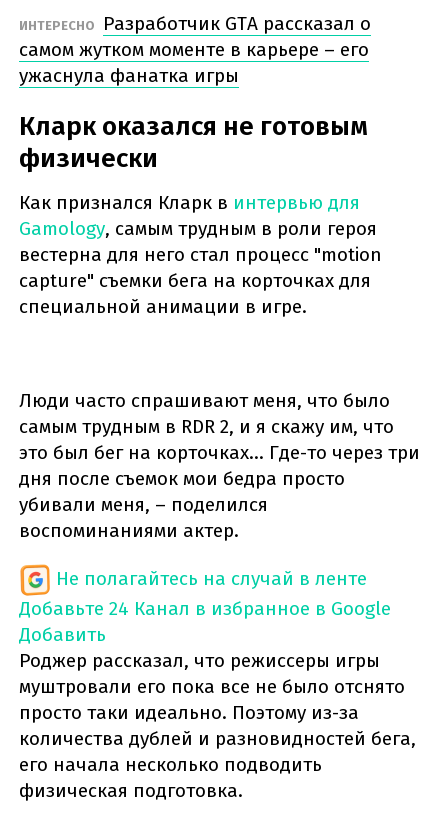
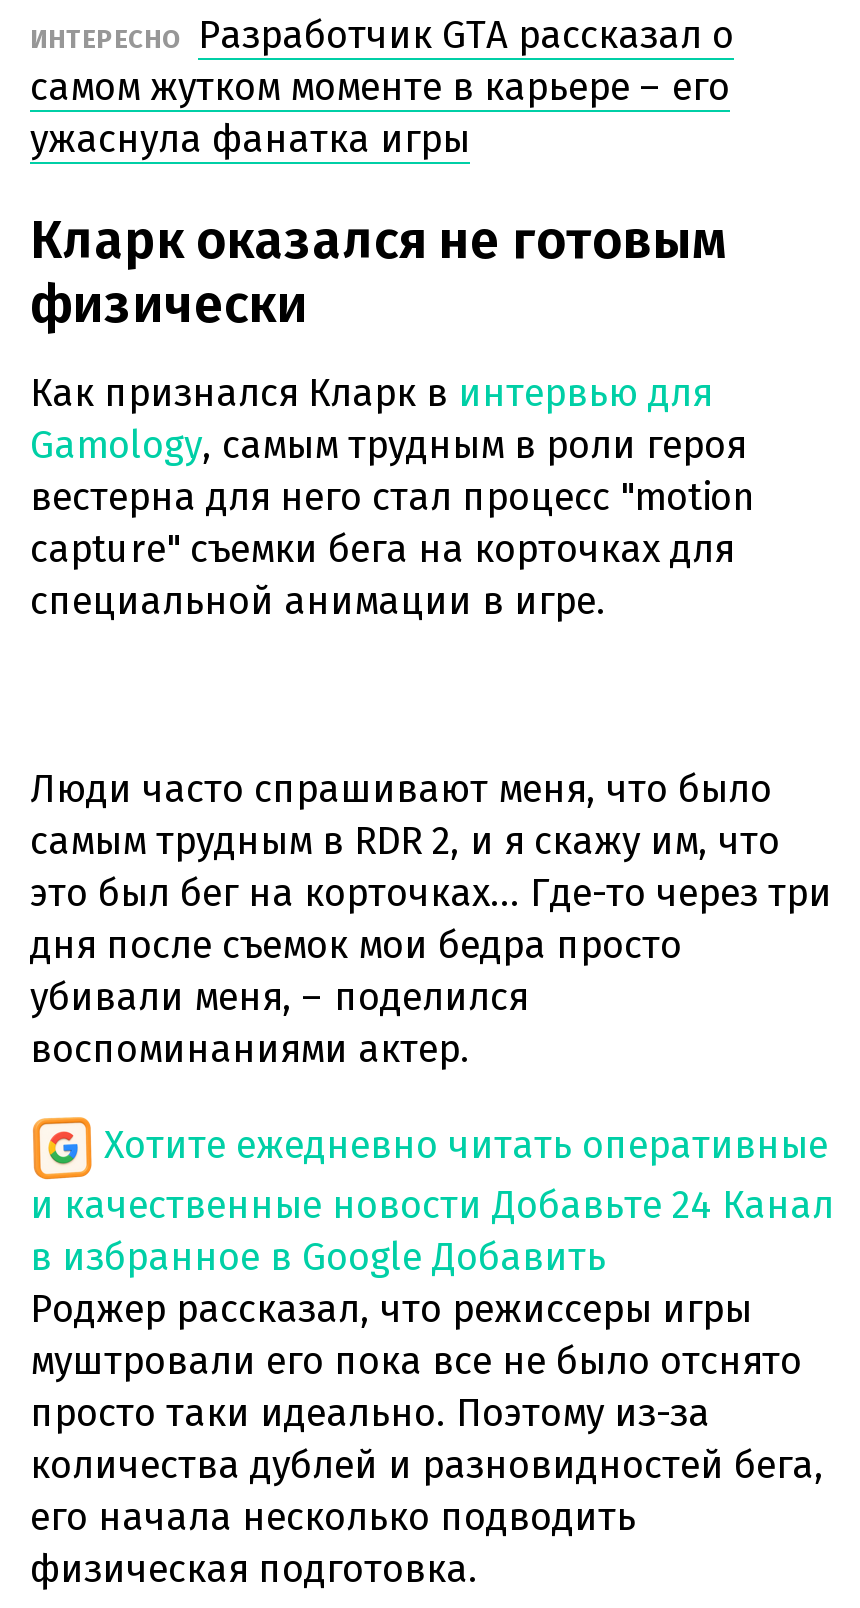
[19,567,391,646] Не полагайтесь на случай в ленте | Добавьте 24 Канал в избранное в Google | Добавить -> [30,1121,834,1279] Хотите ежедневно читать оперативные | и качественные новости Добавьте 24 Канал | в избранное в Google Добавить

